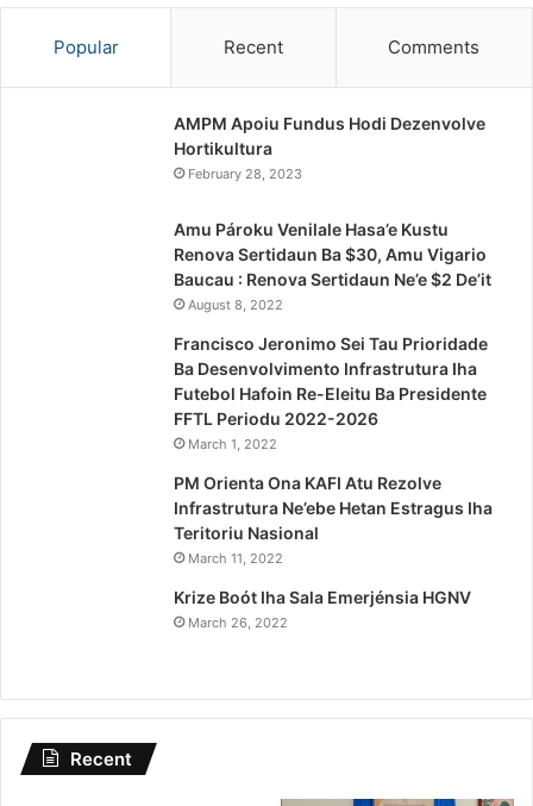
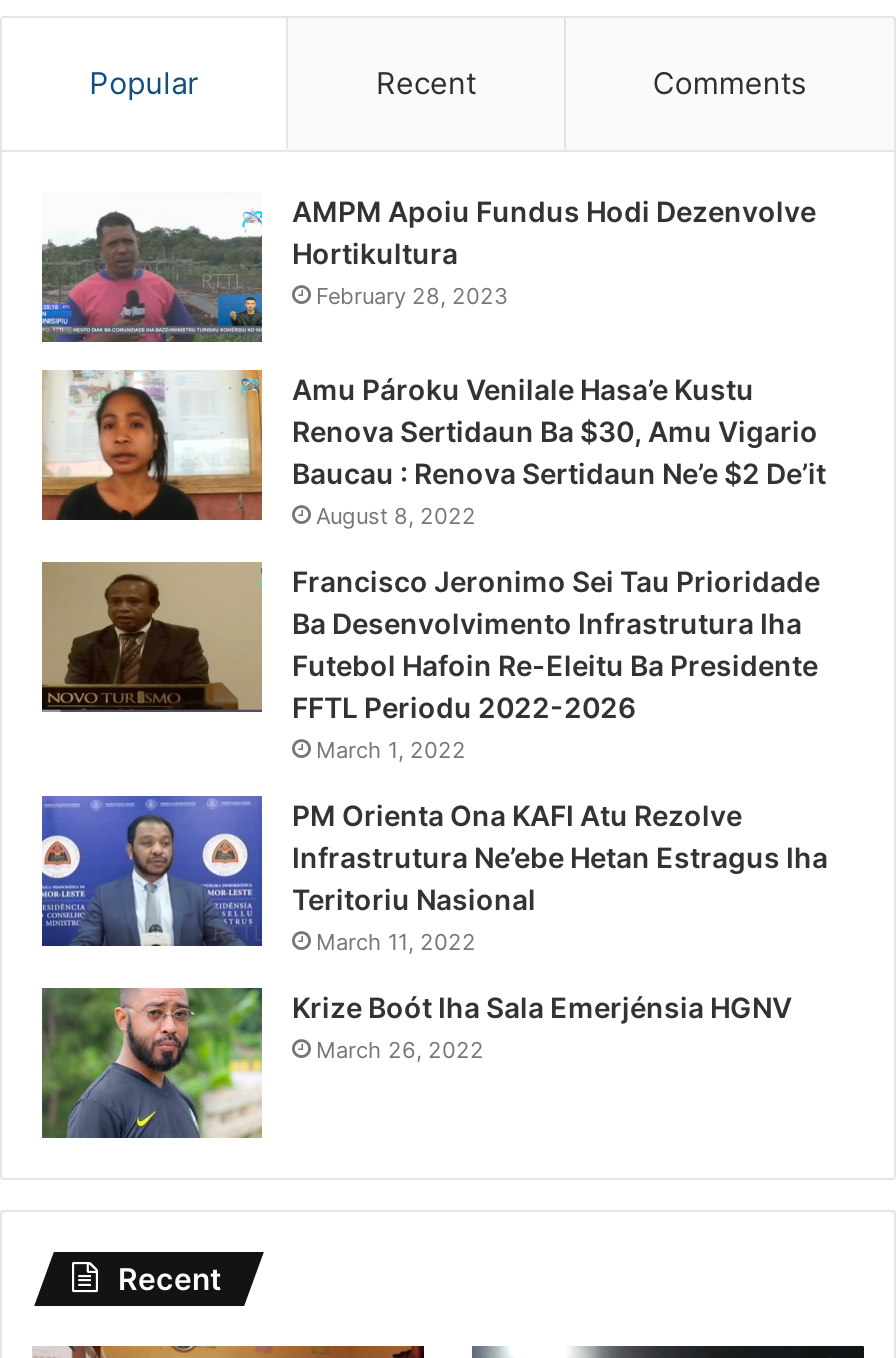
none -> [40,208,264,344] [image]
none -> [40,368,264,522] [image]
none -> [40,560,264,714] [image]
none -> [40,794,264,948] [image]
none -> [40,986,264,1140] [image]

